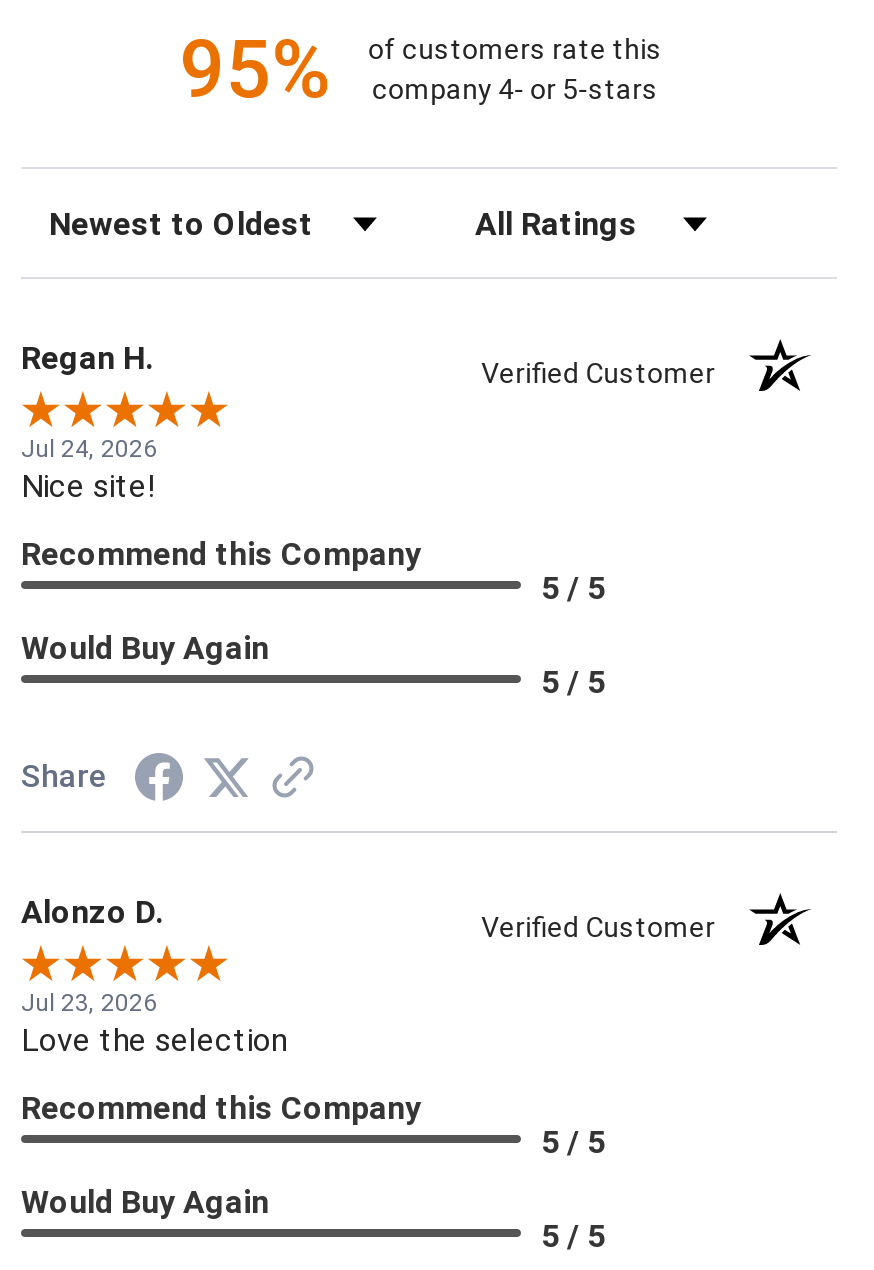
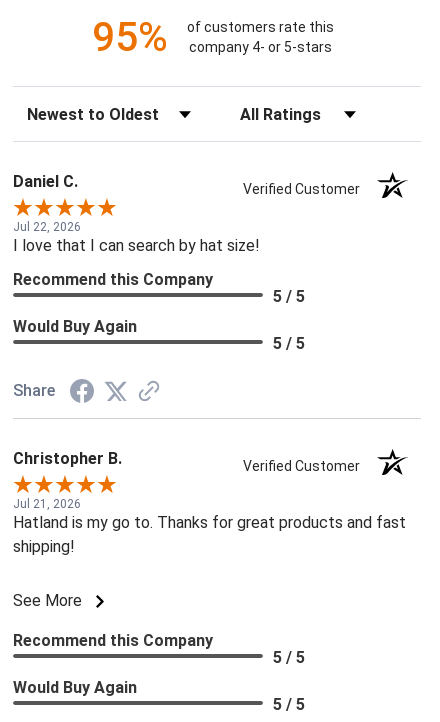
[21,338,153,376] Regan H. -> [13,172,78,191] Daniel C.
[21,435,157,505] Jul 24, 2026 | Nice site! -> [13,220,260,255] Jul 22, 2026 | I love that I can search by hat size!
[21,893,163,931] Alonzo D. -> [13,449,122,468] Christopher B.
[21,989,287,1059] Jul 23, 2026 | Love the selection -> [13,497,406,610] Jul 21, 2026 | Hatland is my go to. Thanks for great products and fast | shipping! | See More

